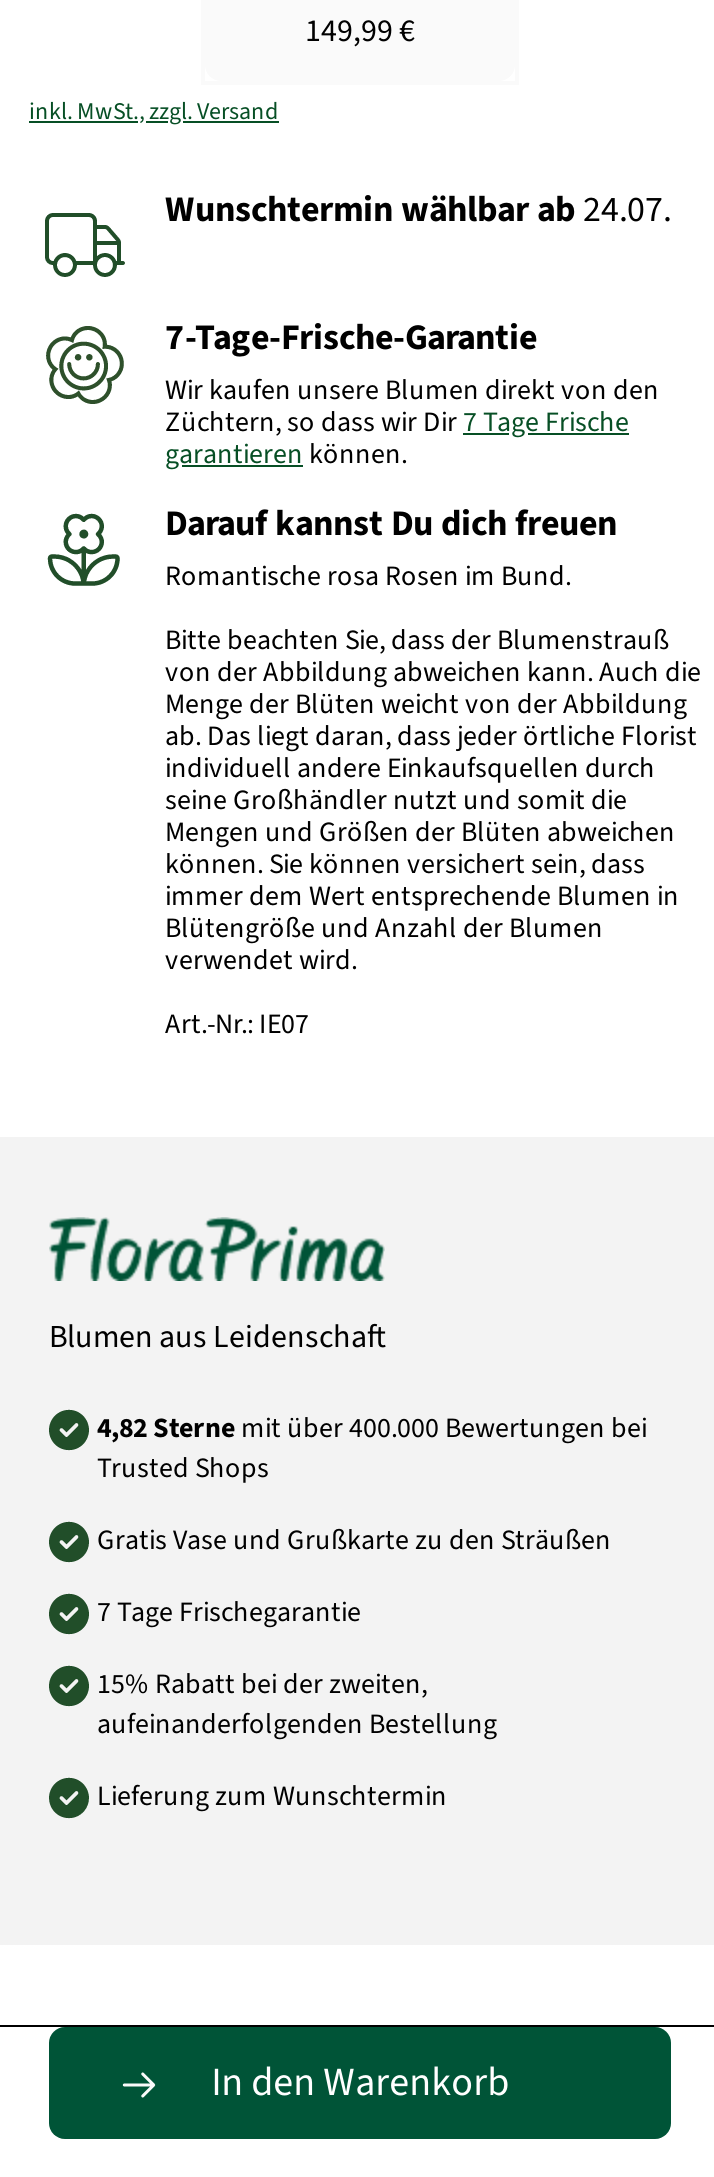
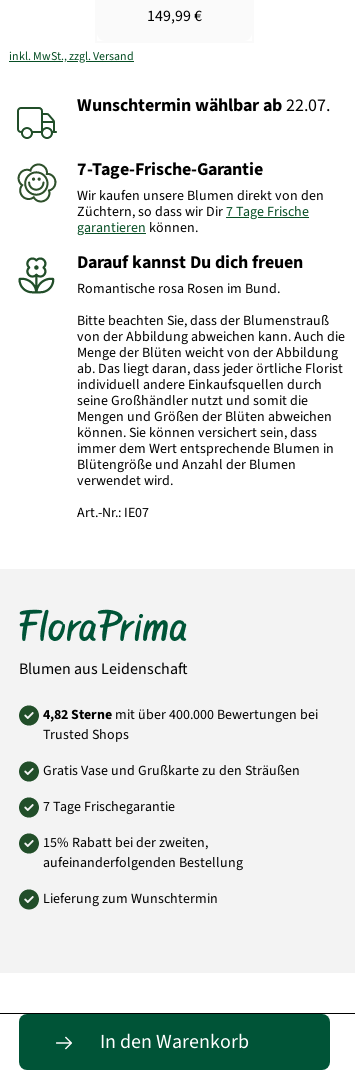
[165,185,671,233] Wunschtermin wählbar ab 24.07. -> [77,93,330,117] Wunschtermin wählbar ab 22.07.

